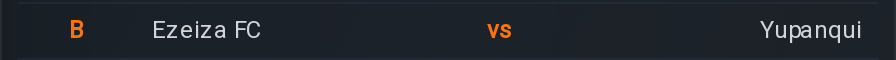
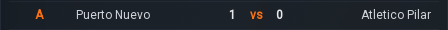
[69,16,262,44] B | Ezeiza FC -> [34,8,236,22] A | Puerto Nuevo | 1
[760,16,862,44] Yupanqui -> [276,8,431,22] 0 | Atletico Pilar

